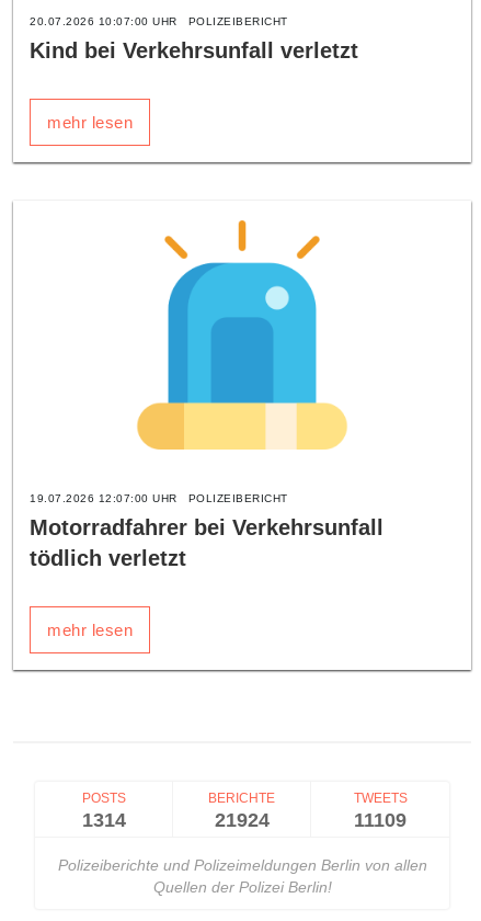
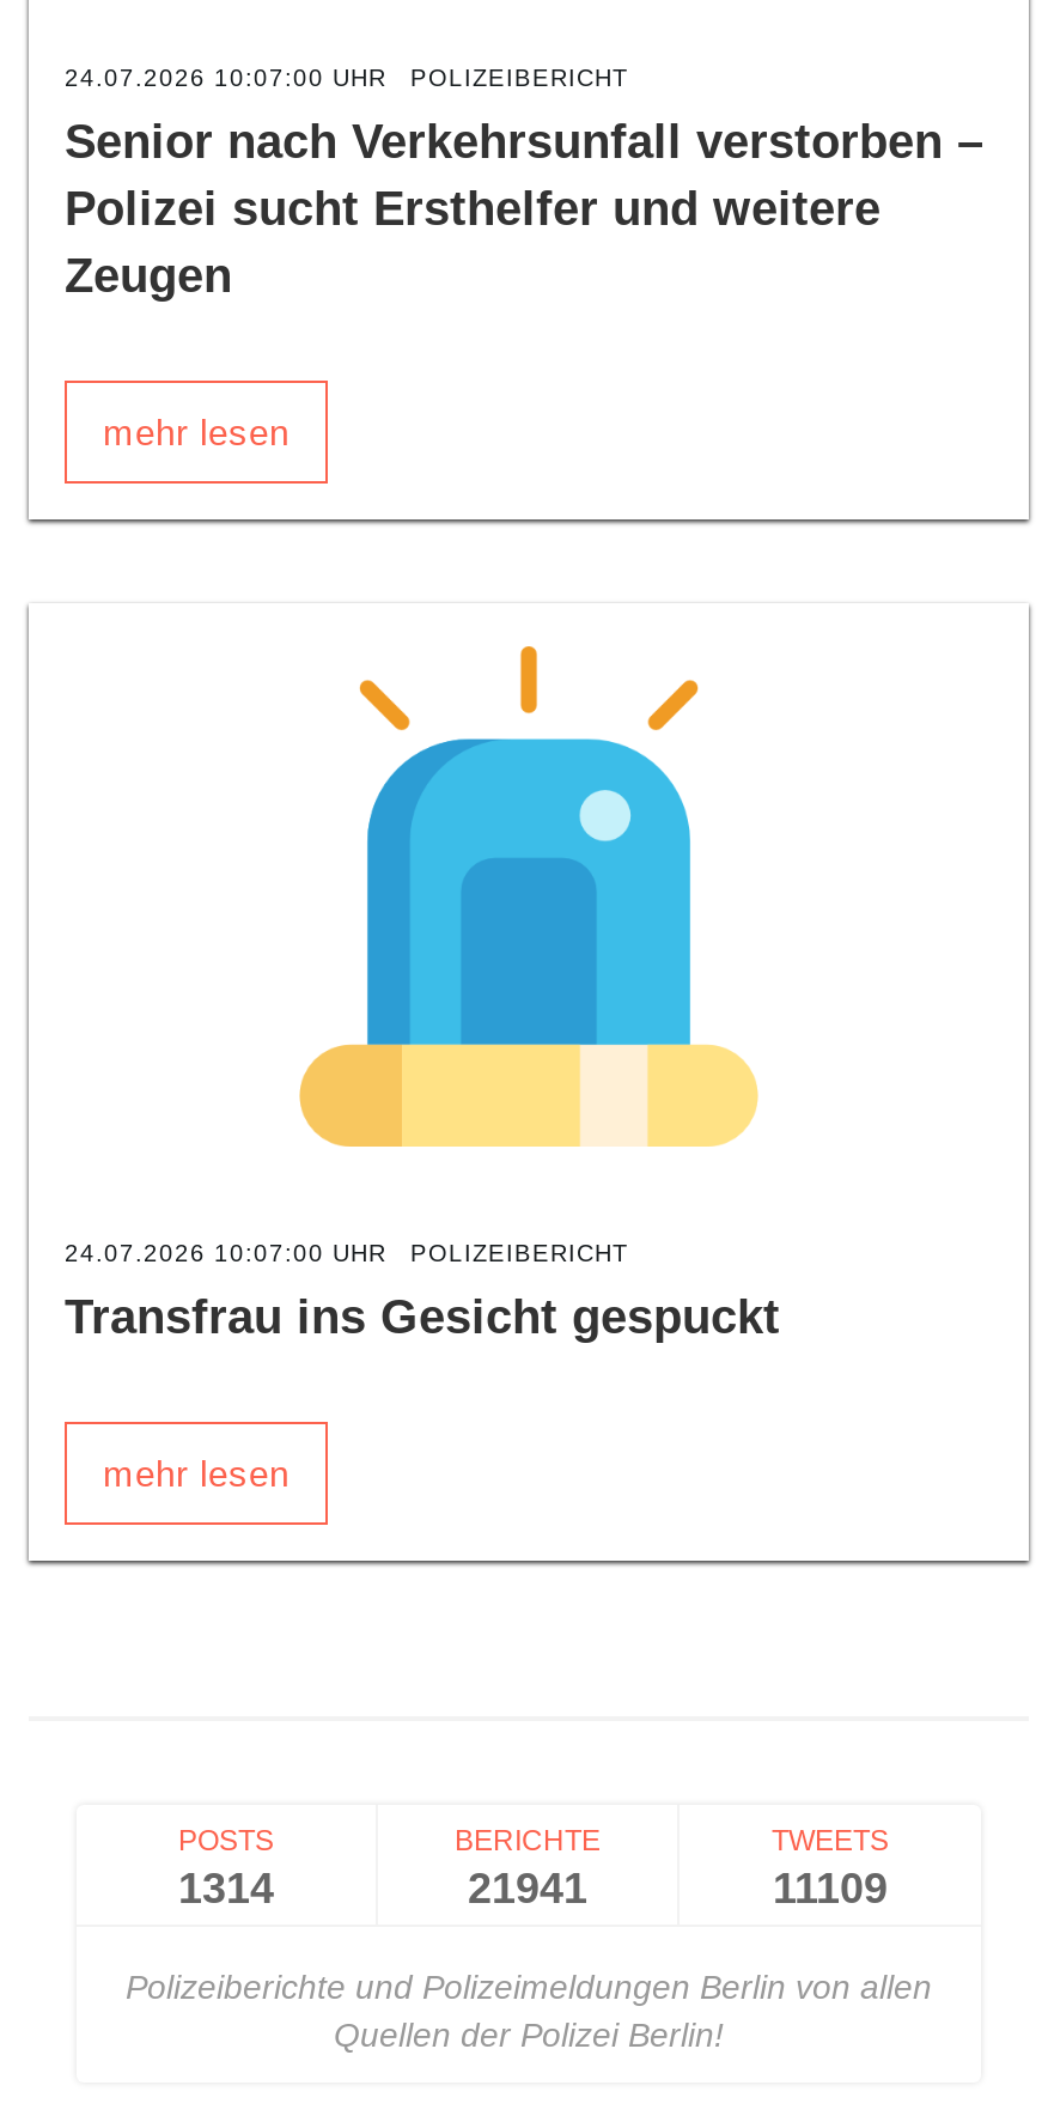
[30,15,288,27] 20.07.2026 10:07:00 UHR POLIZEIBERICHT -> [65,65,628,91] 24.07.2026 10:07:00 UHR POLIZEIBERICHT
[30,38,358,62] Kind bei Verkehrsunfall verletzt -> [65,115,983,302] Senior nach Verkehrsunfall verstorben – | Polizei sucht Ersthelfer und weitere | Zeugen
moved [47,113,288,504] -> [103,412,628,1266]: mehr lesen | POLIZEIBERICHT
[30,492,288,504] 19.07.2026 12:07:00 UHR POLIZEIBERICHT -> [65,1240,628,1266] 24.07.2026 10:07:00 UHR POLIZEIBERICHT
[30,515,383,570] Motorradfahrer bei Verkehrsunfall | tödlich verletzt -> [65,1290,780,1343] Transfrau ins Gesicht gespuckt
[214,809,269,831] 21924 -> [468,1865,587,1913] 21941

